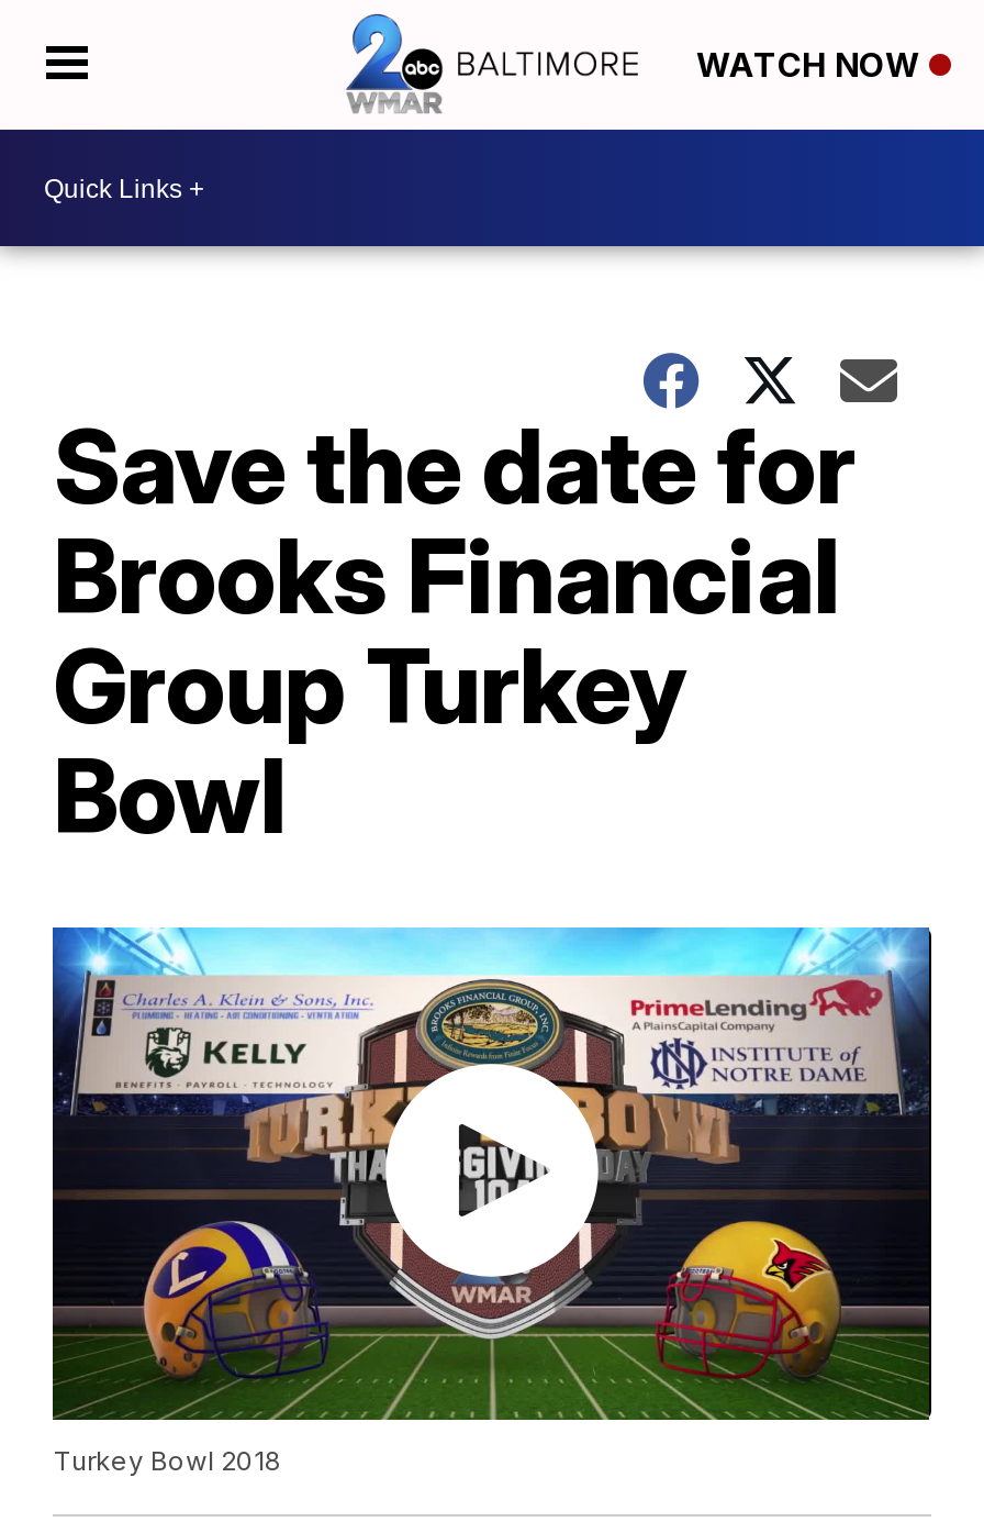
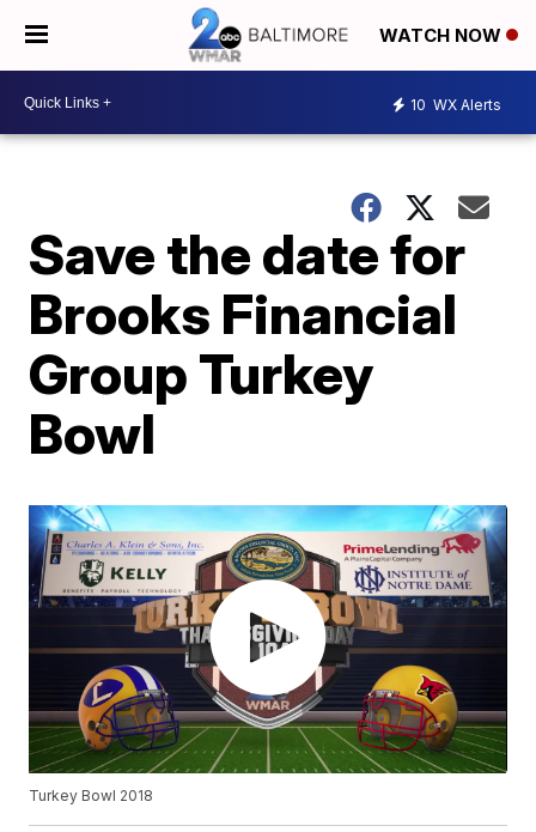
none -> [410,95,501,113] 10 WX Alerts

